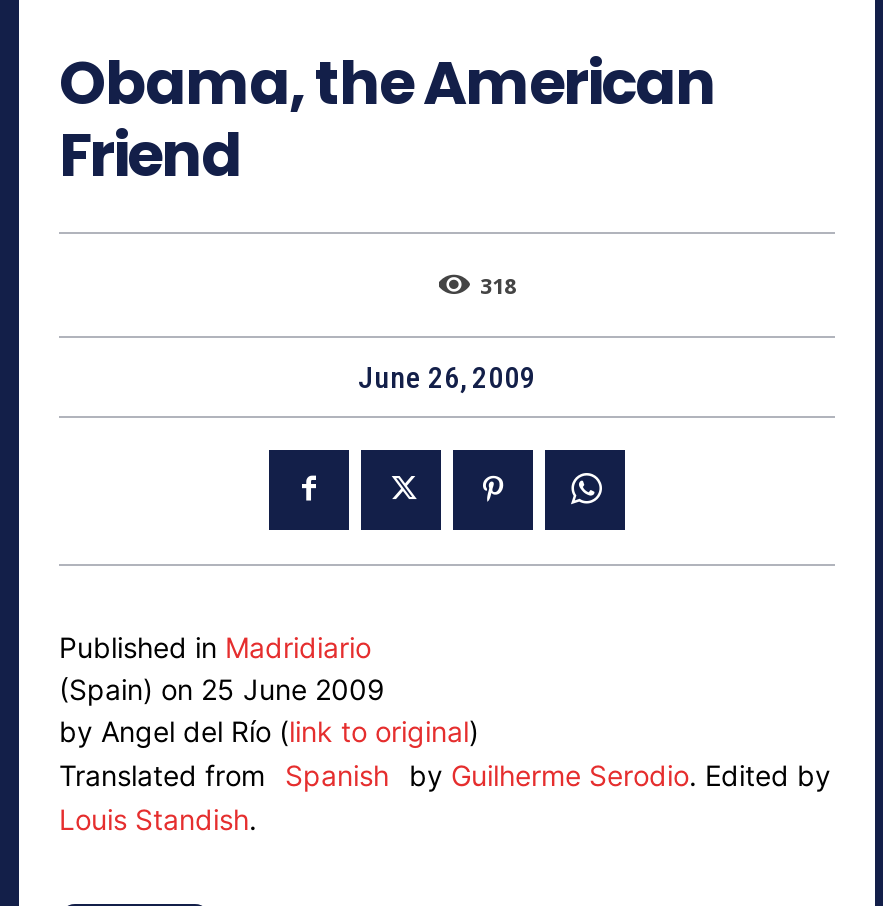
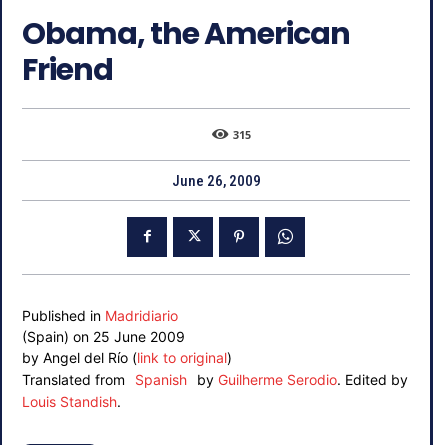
[480,270,516,300] 318 -> [232,127,250,142] 315

